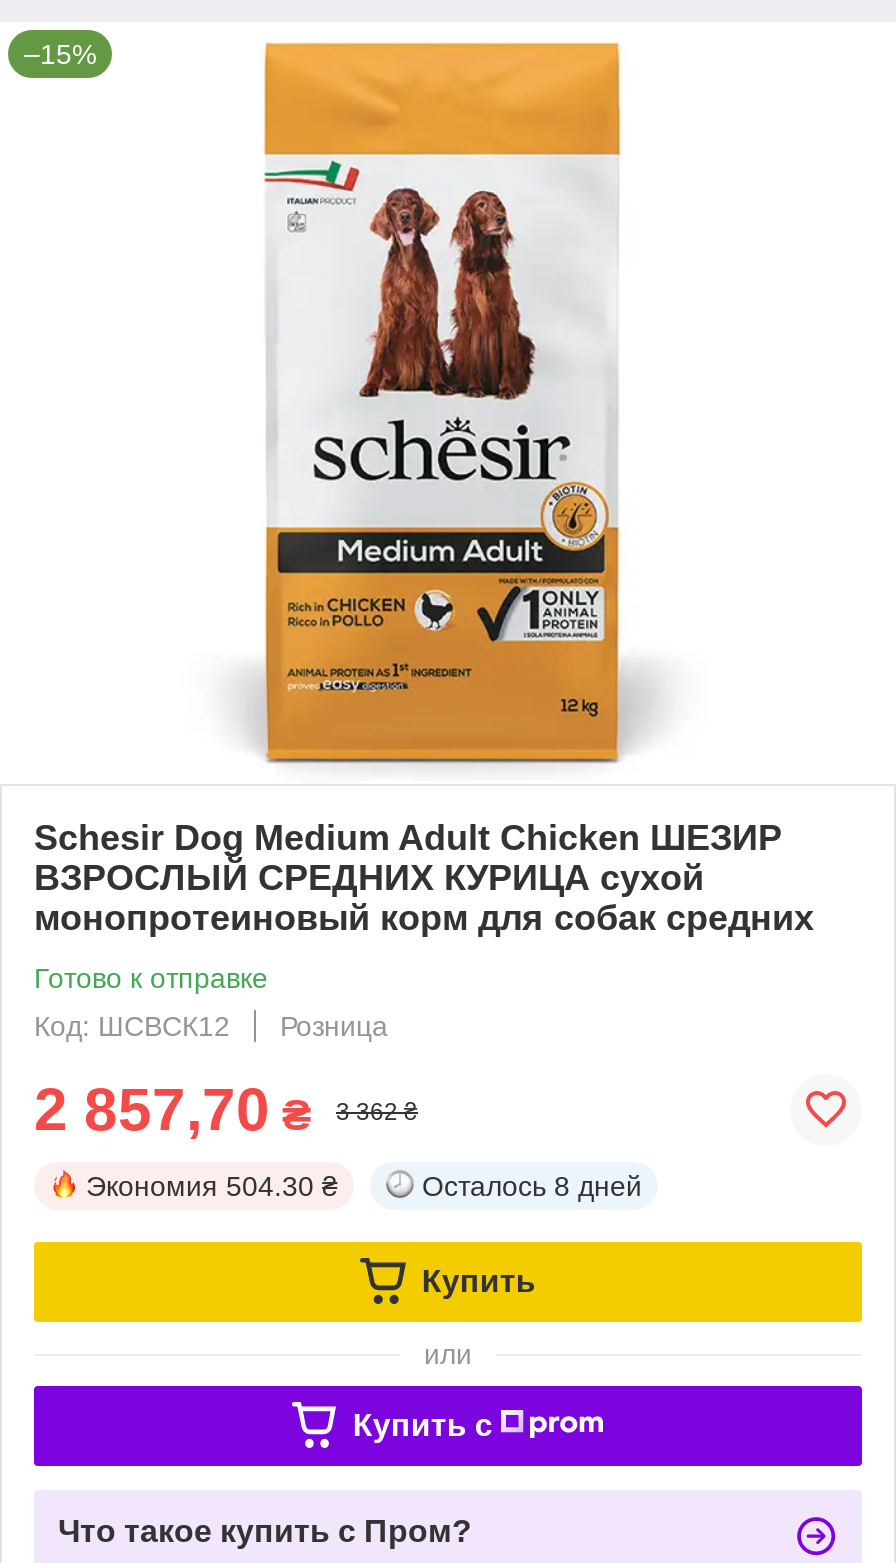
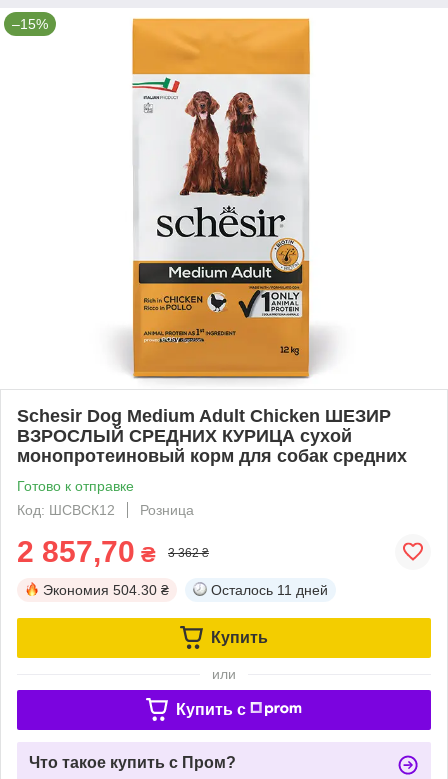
[422,1170,642,1202] Осталось 8 дней -> [211,582,328,598] Осталось 11 дней

